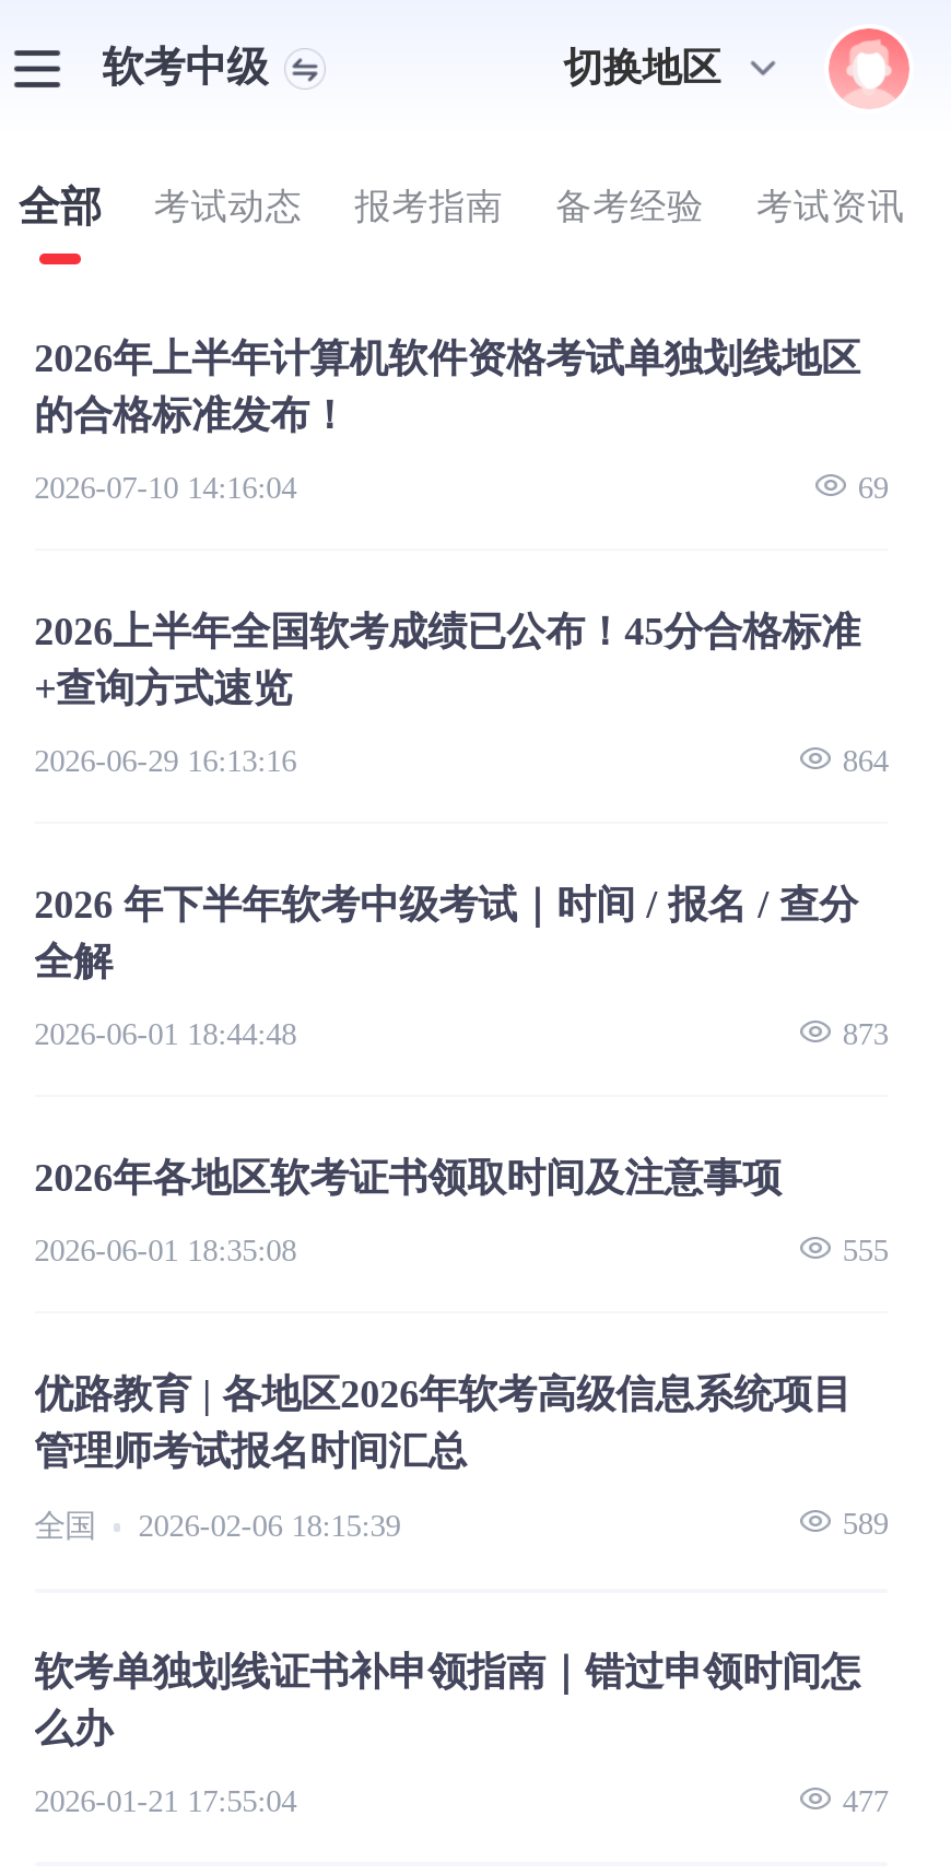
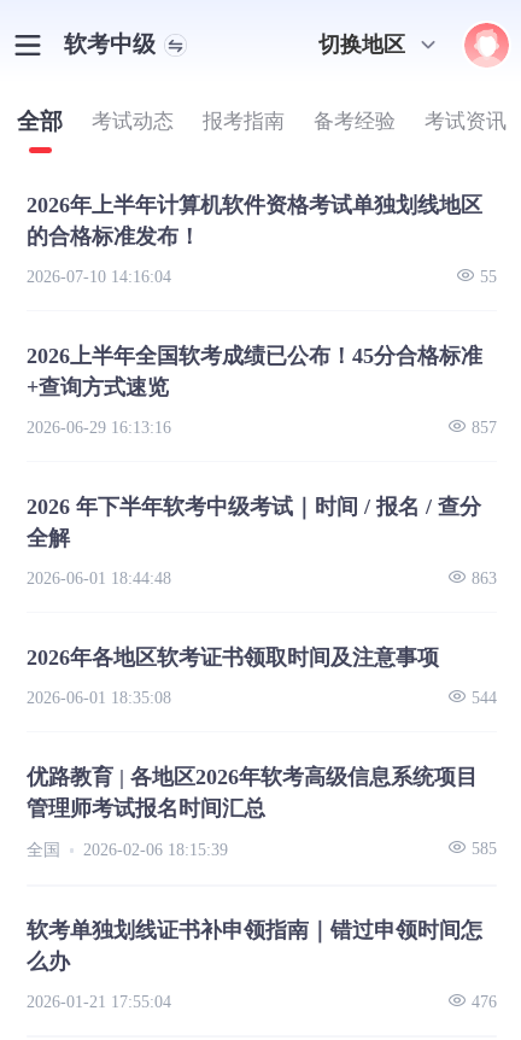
[858,469,888,504] 69 -> [480,266,497,286] 55
[842,743,888,778] 864 -> [472,417,497,437] 857
[842,1016,888,1051] 873 -> [472,568,497,588] 863
[842,1233,888,1268] 555 -> [472,688,497,707] 544
[842,1506,888,1541] 589 -> [472,839,497,858] 585
[842,1784,888,1819] 477 -> [472,992,497,1011] 476

